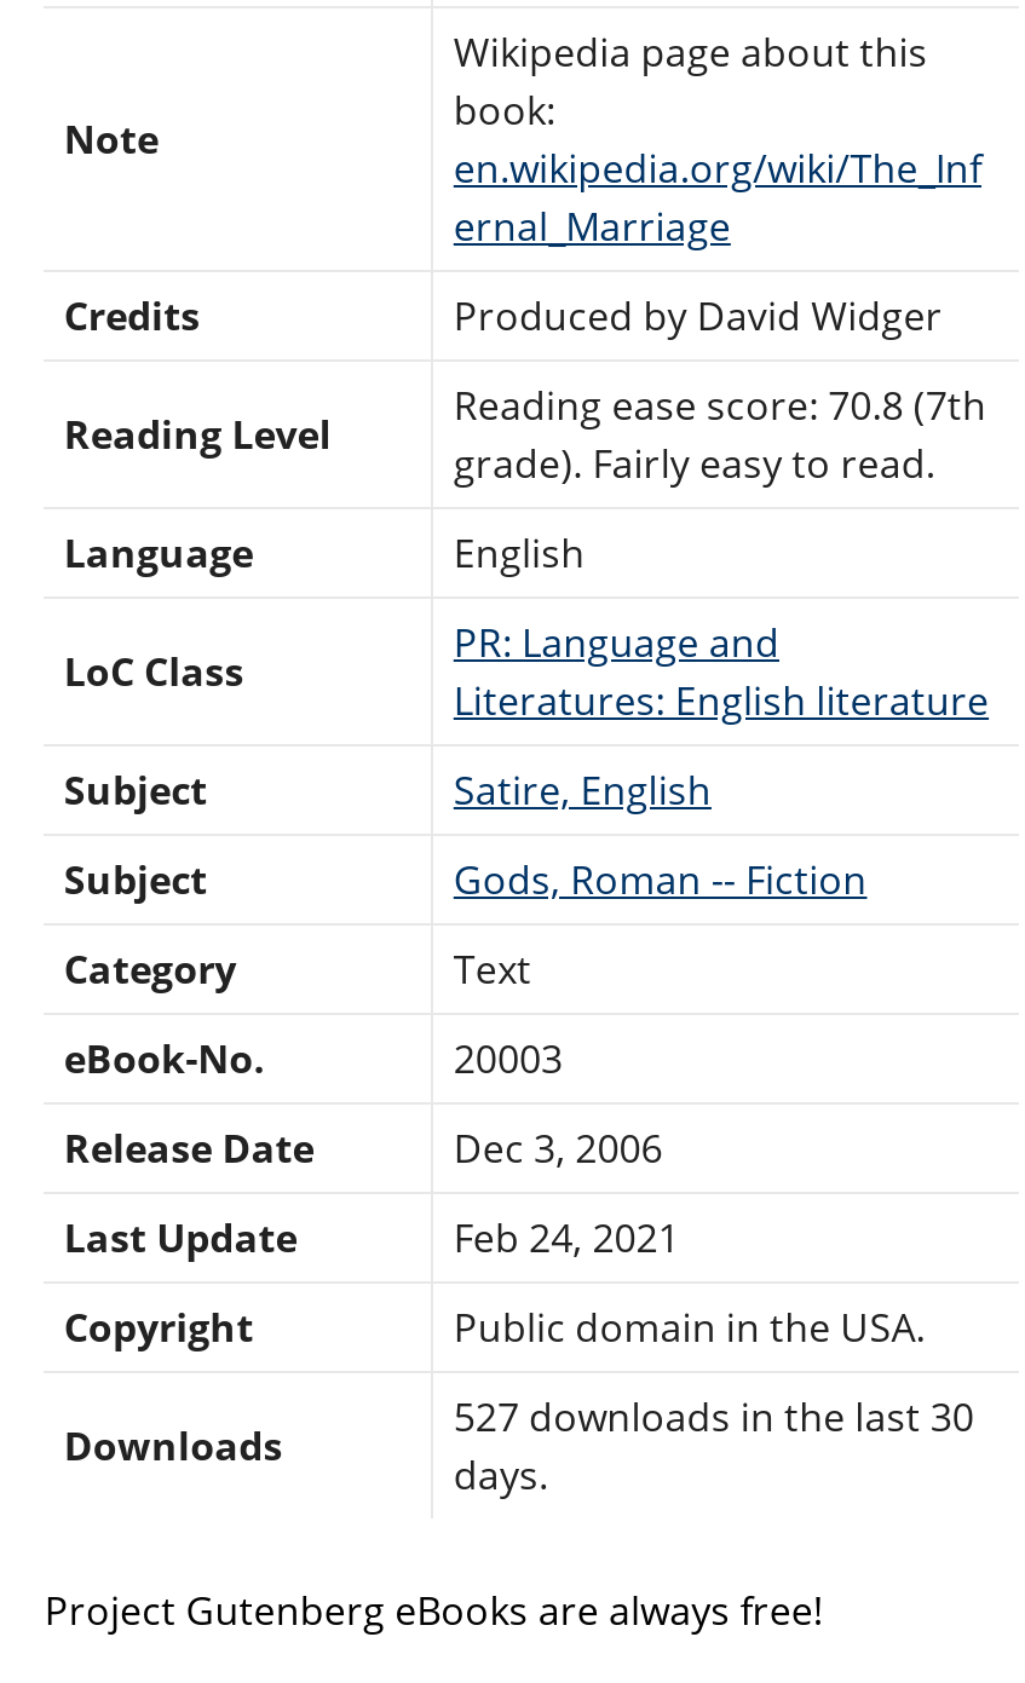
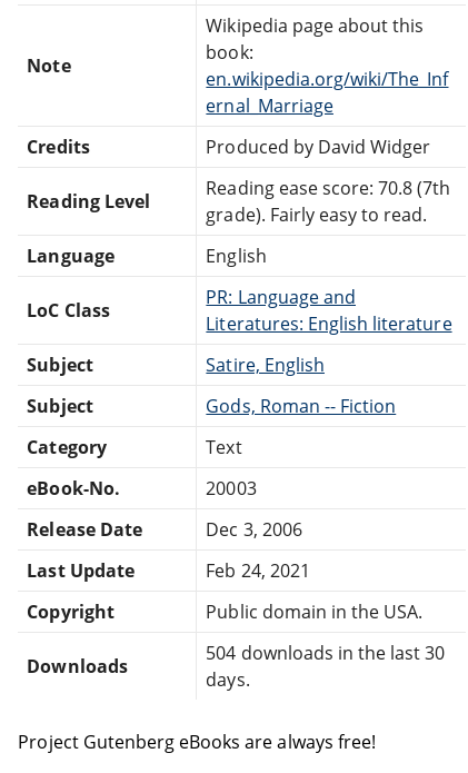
[454,1389,974,1442] 527 downloads in the last 30 -> [206,640,445,665] 504 downloads in the last 30

